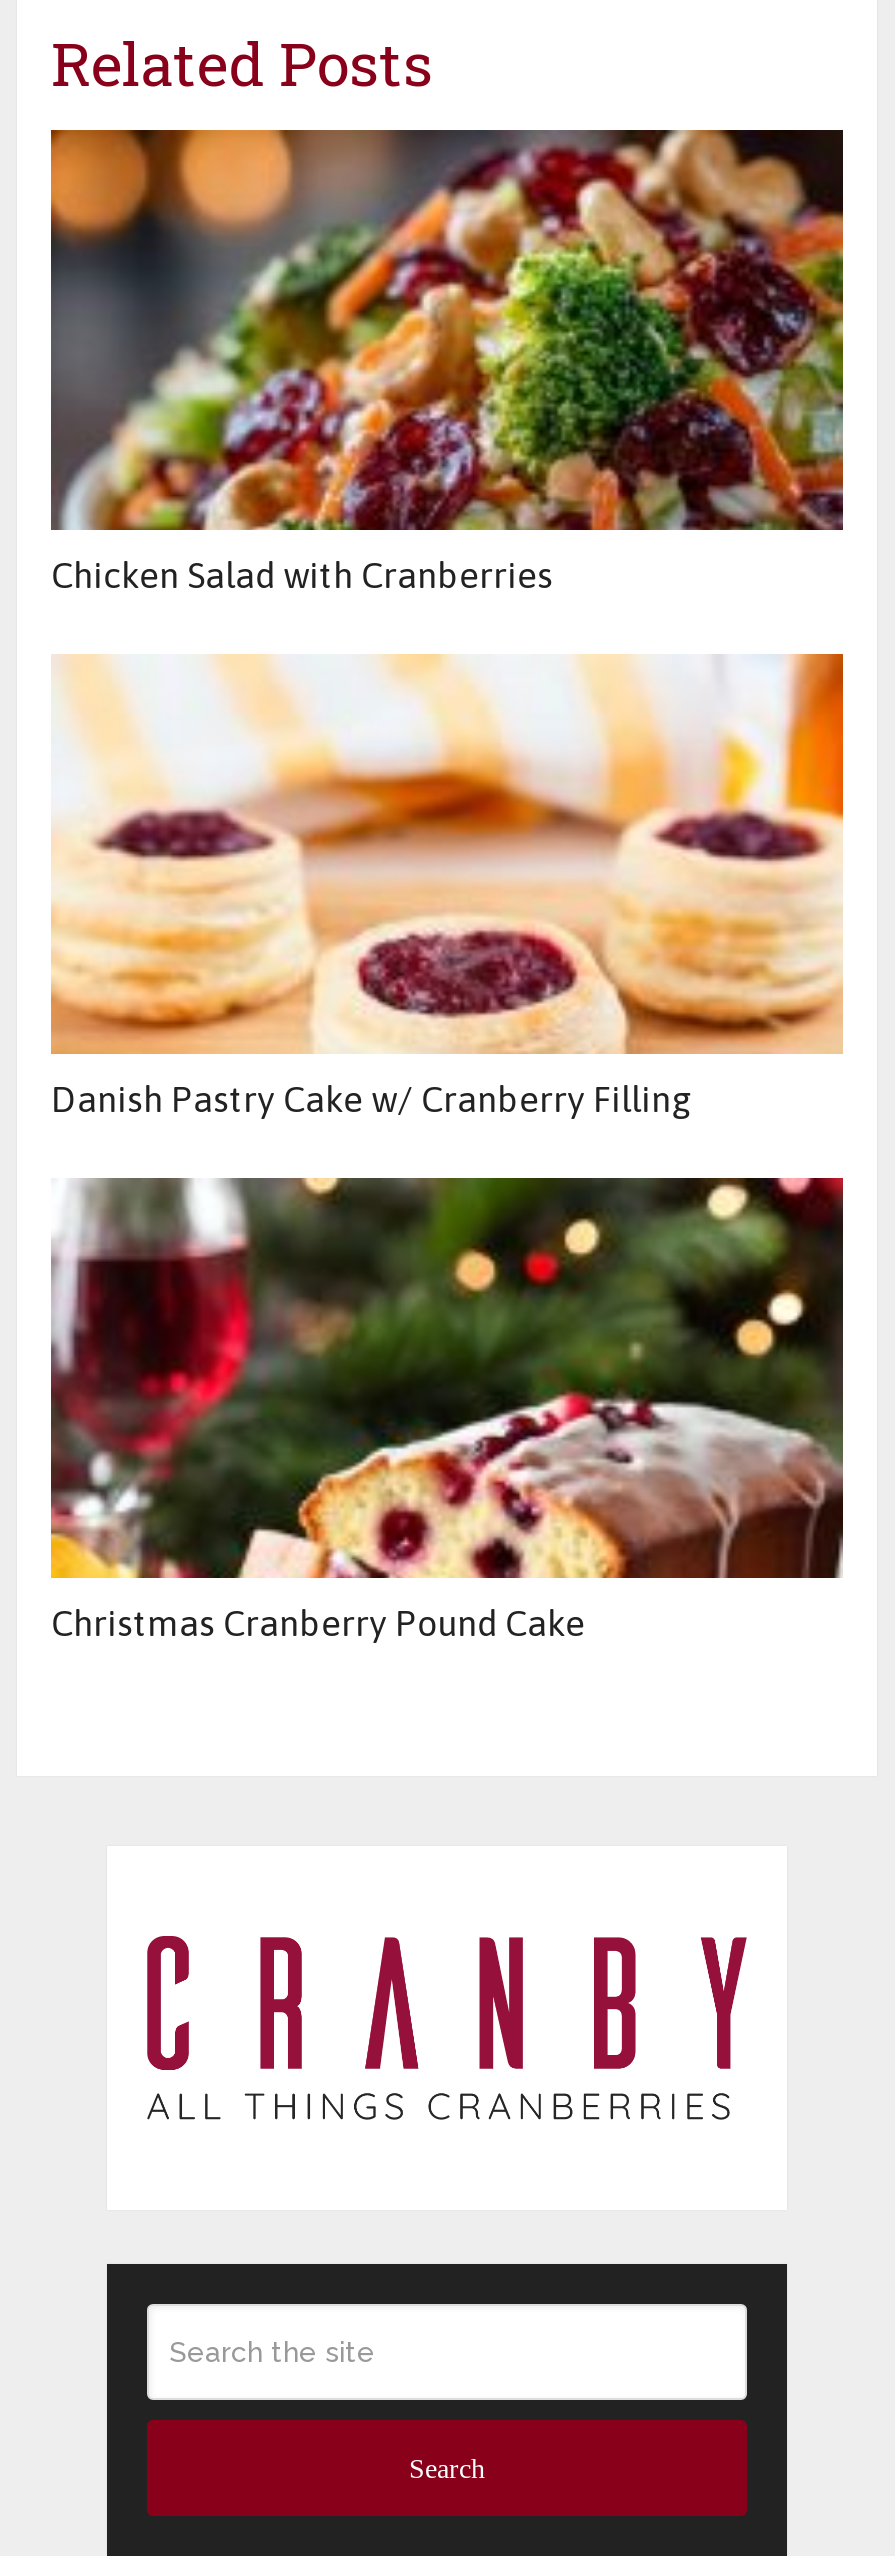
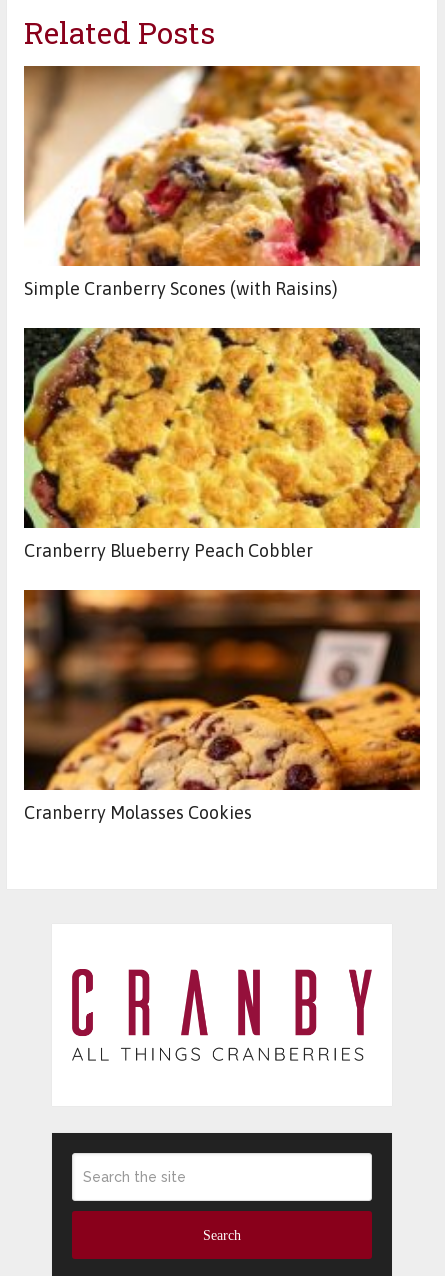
[49,128,845,595] [image] | Chicken Salad with Cranberries -> [23,65,421,299] [image] | Simple Cranberry Scones (with Raisins)
[49,652,845,1119] [image] | Danish Pastry Cake w/ Cranberry Filling -> [23,327,421,561] [image] | Cranberry Blueberry Peach Cobbler
[49,1176,845,1643] [image] | Christmas Cranberry Pound Cake -> [23,589,421,823] [image] | Cranberry Molasses Cookies

